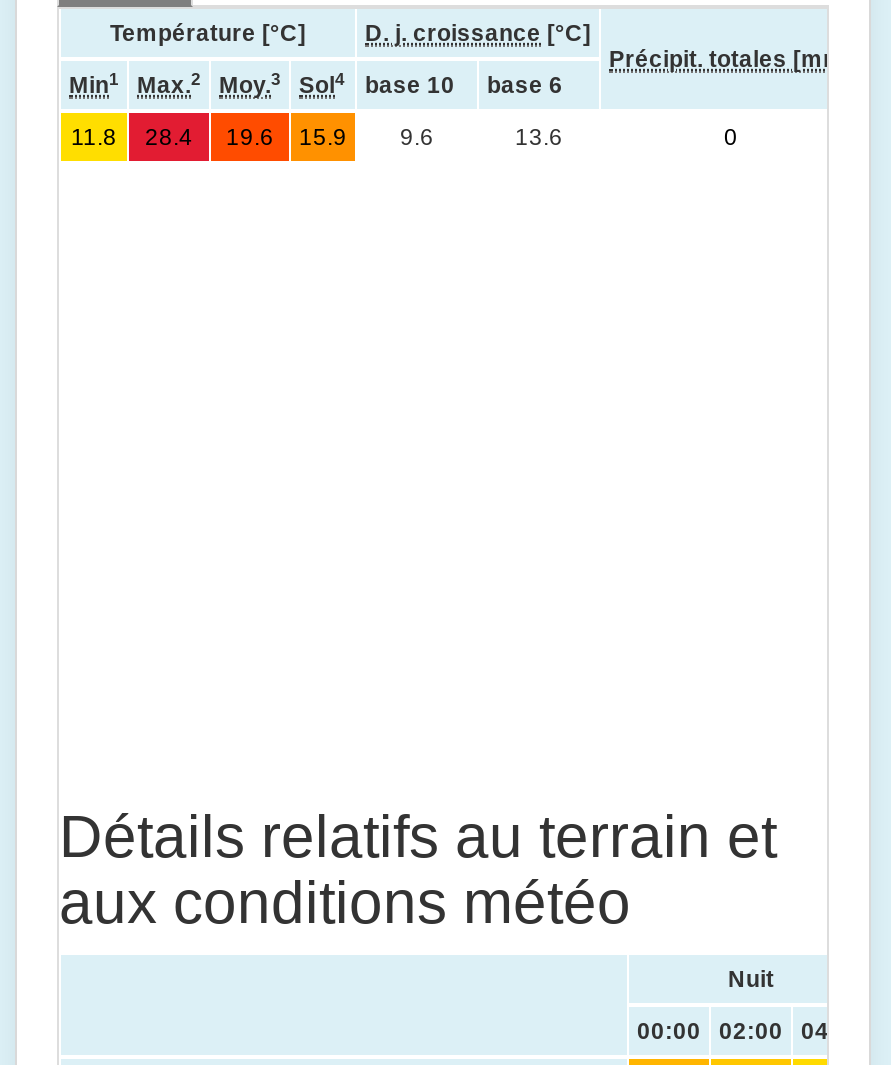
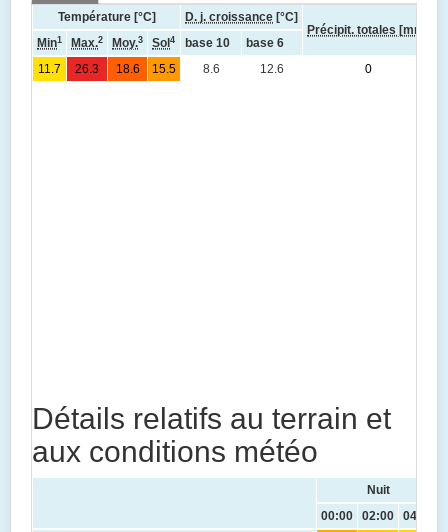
[71,125,117,149] 11.8 -> [38,63,61,75] 11.7
[145,125,193,149] 28.4 -> [75,63,99,75] 26.3
[226,125,274,149] 19.6 -> [115,63,139,75] 18.6
[299,125,347,149] 15.9 -> [152,63,176,75] 15.5
[400,125,434,149] 9.6 -> [202,63,219,75] 8.6
[515,125,563,149] 13.6 -> [260,63,284,75] 12.6

